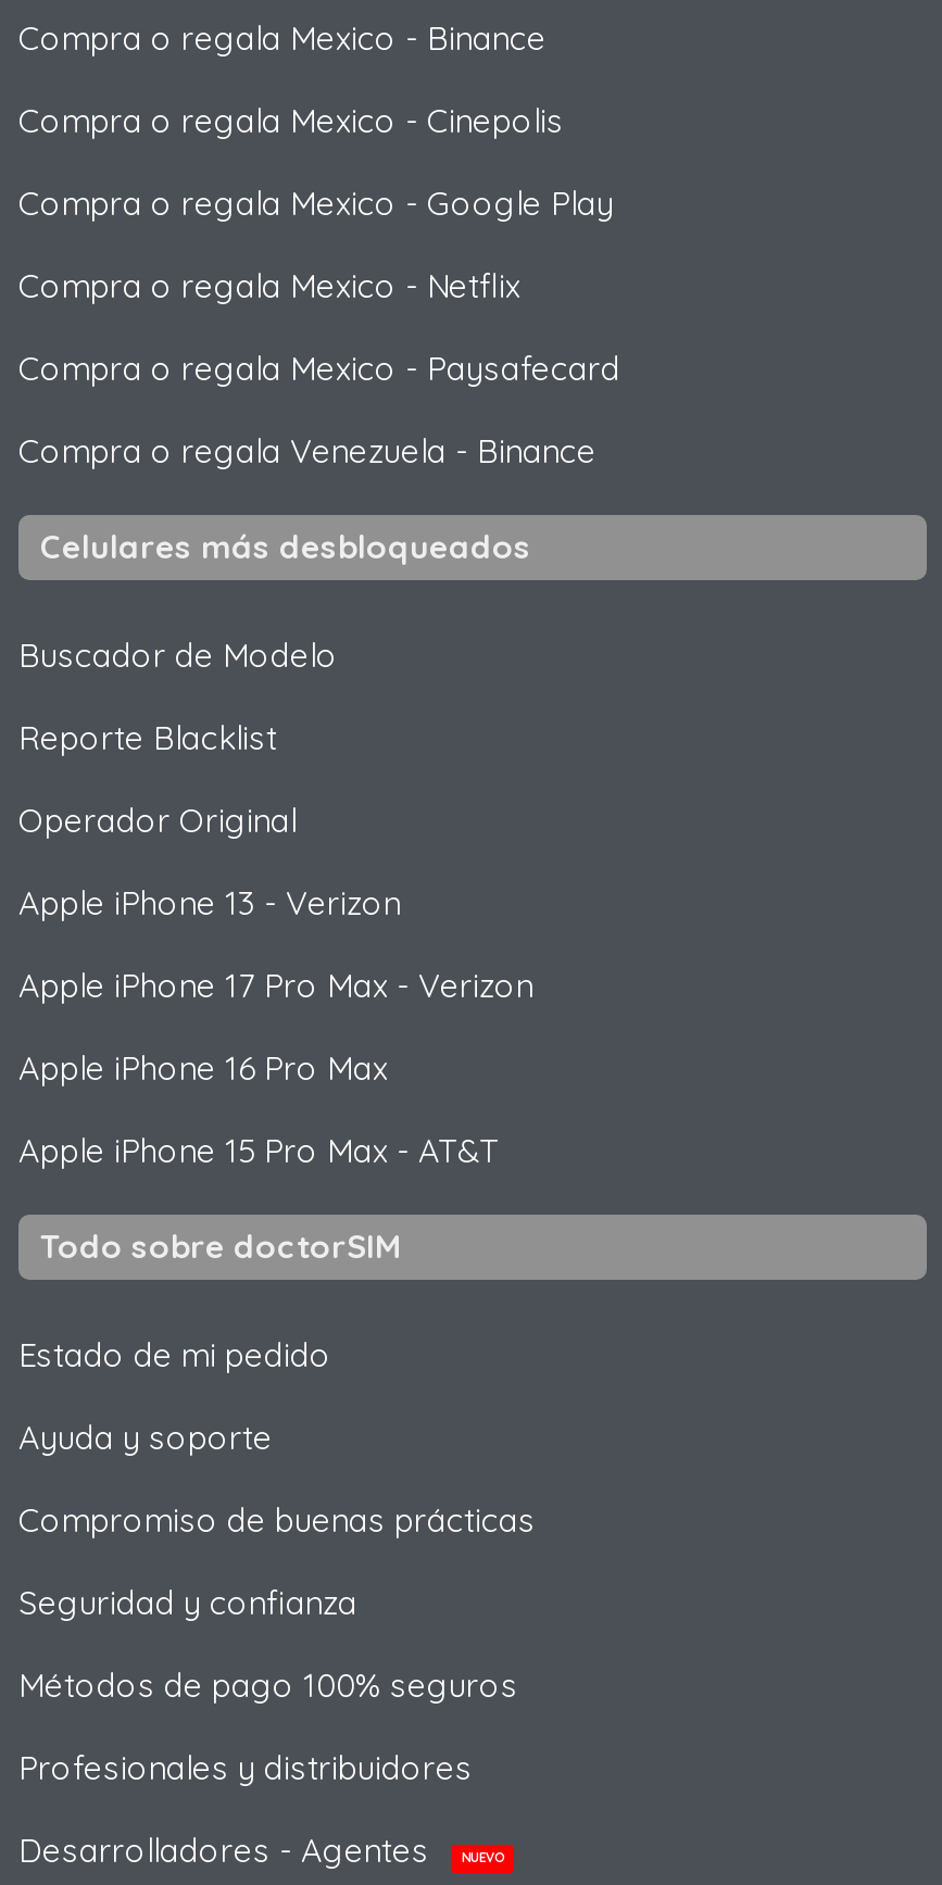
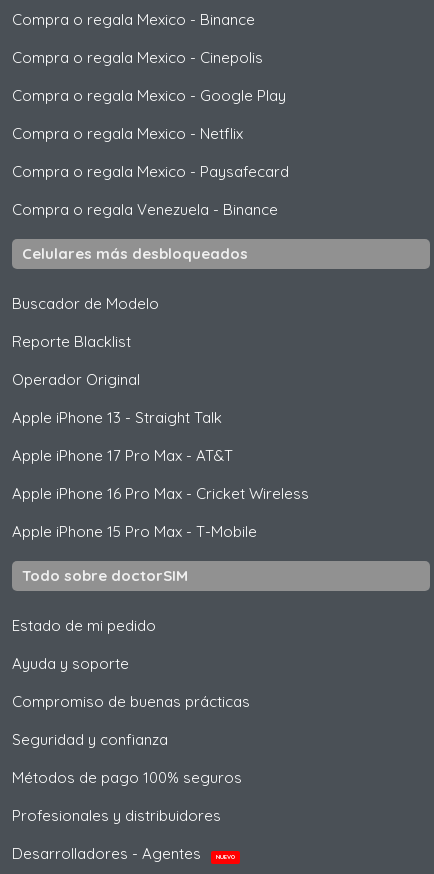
[18,882,401,923] Apple iPhone 13 - Verizon -> [12,408,222,427] Apple iPhone 13 - Straight Talk
[18,965,533,1006] Apple iPhone 17 Pro Max - Verizon -> [12,446,233,465] Apple iPhone 17 Pro Max - AT&T
[18,1047,388,1089] Apple iPhone 16 Pro Max -> [12,484,309,503] Apple iPhone 16 Pro Max - Cricket Wireless
[18,1130,499,1171] Apple iPhone 15 Pro Max - AT&T -> [12,522,257,541] Apple iPhone 15 Pro Max - T-Mobile

